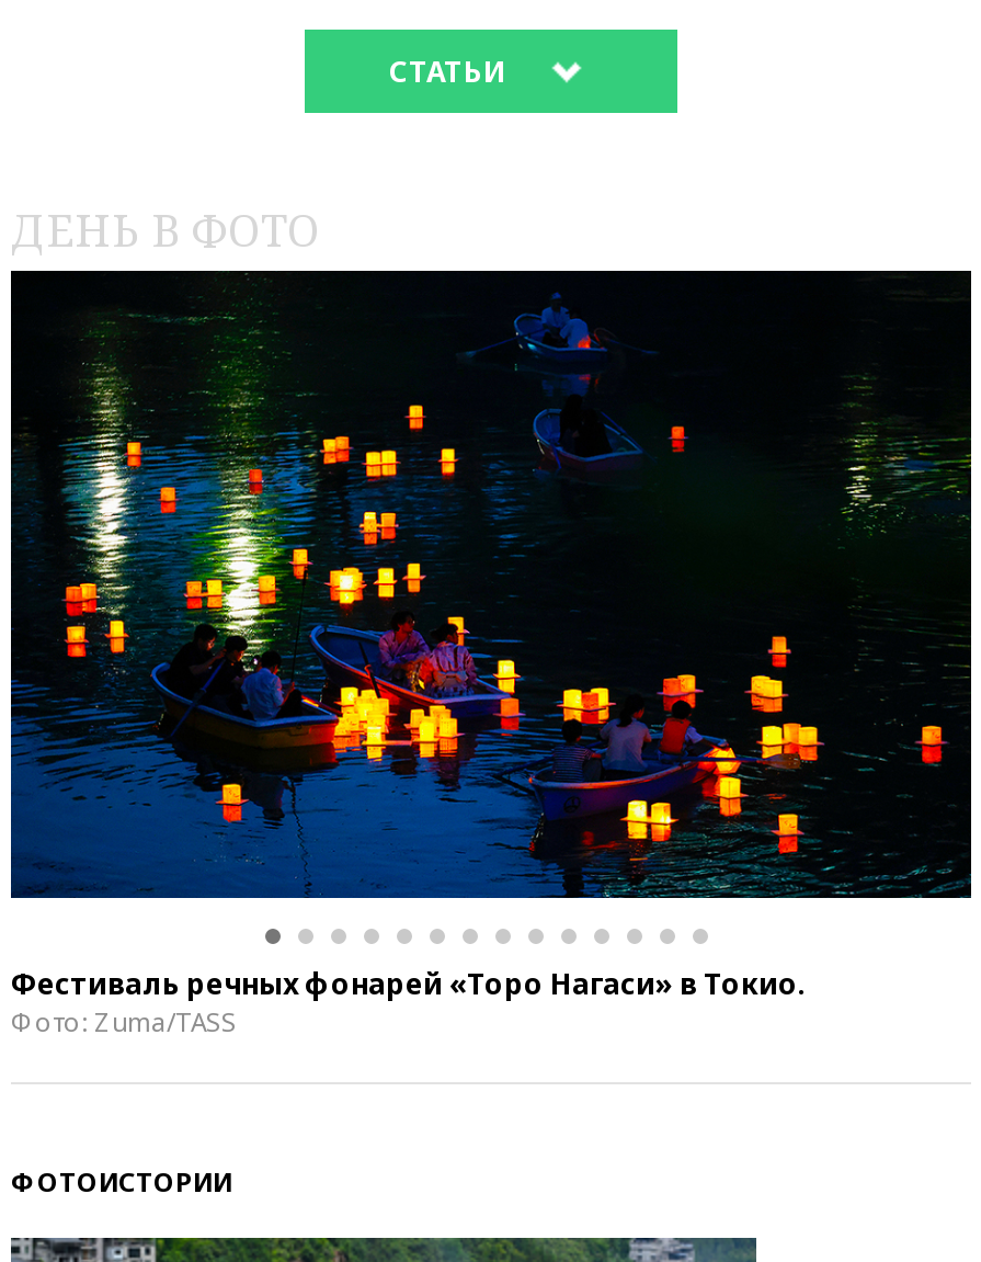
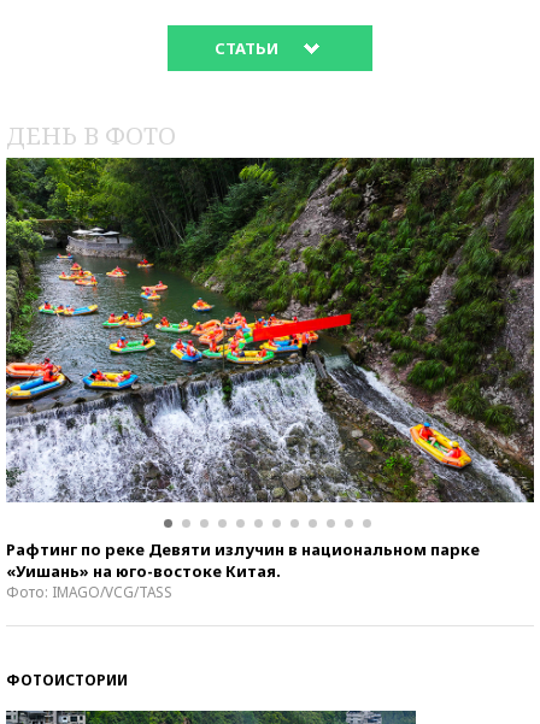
[9,269,971,1039] [image] | Фестиваль речных фонарей «Торо Нагаси» в Токио. | Фото: Zuma/TASS -> [5,157,535,601] [image] | Рафтинг по реке Девяти излучин в национальном парке | «Уишань» на юго-востоке Китая. | Фото: IMAGO/VCG/TASS

